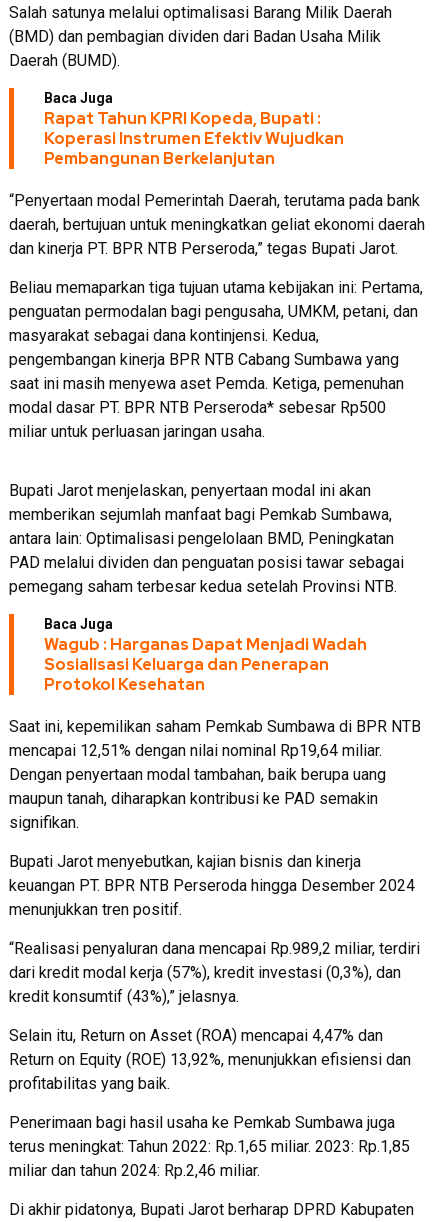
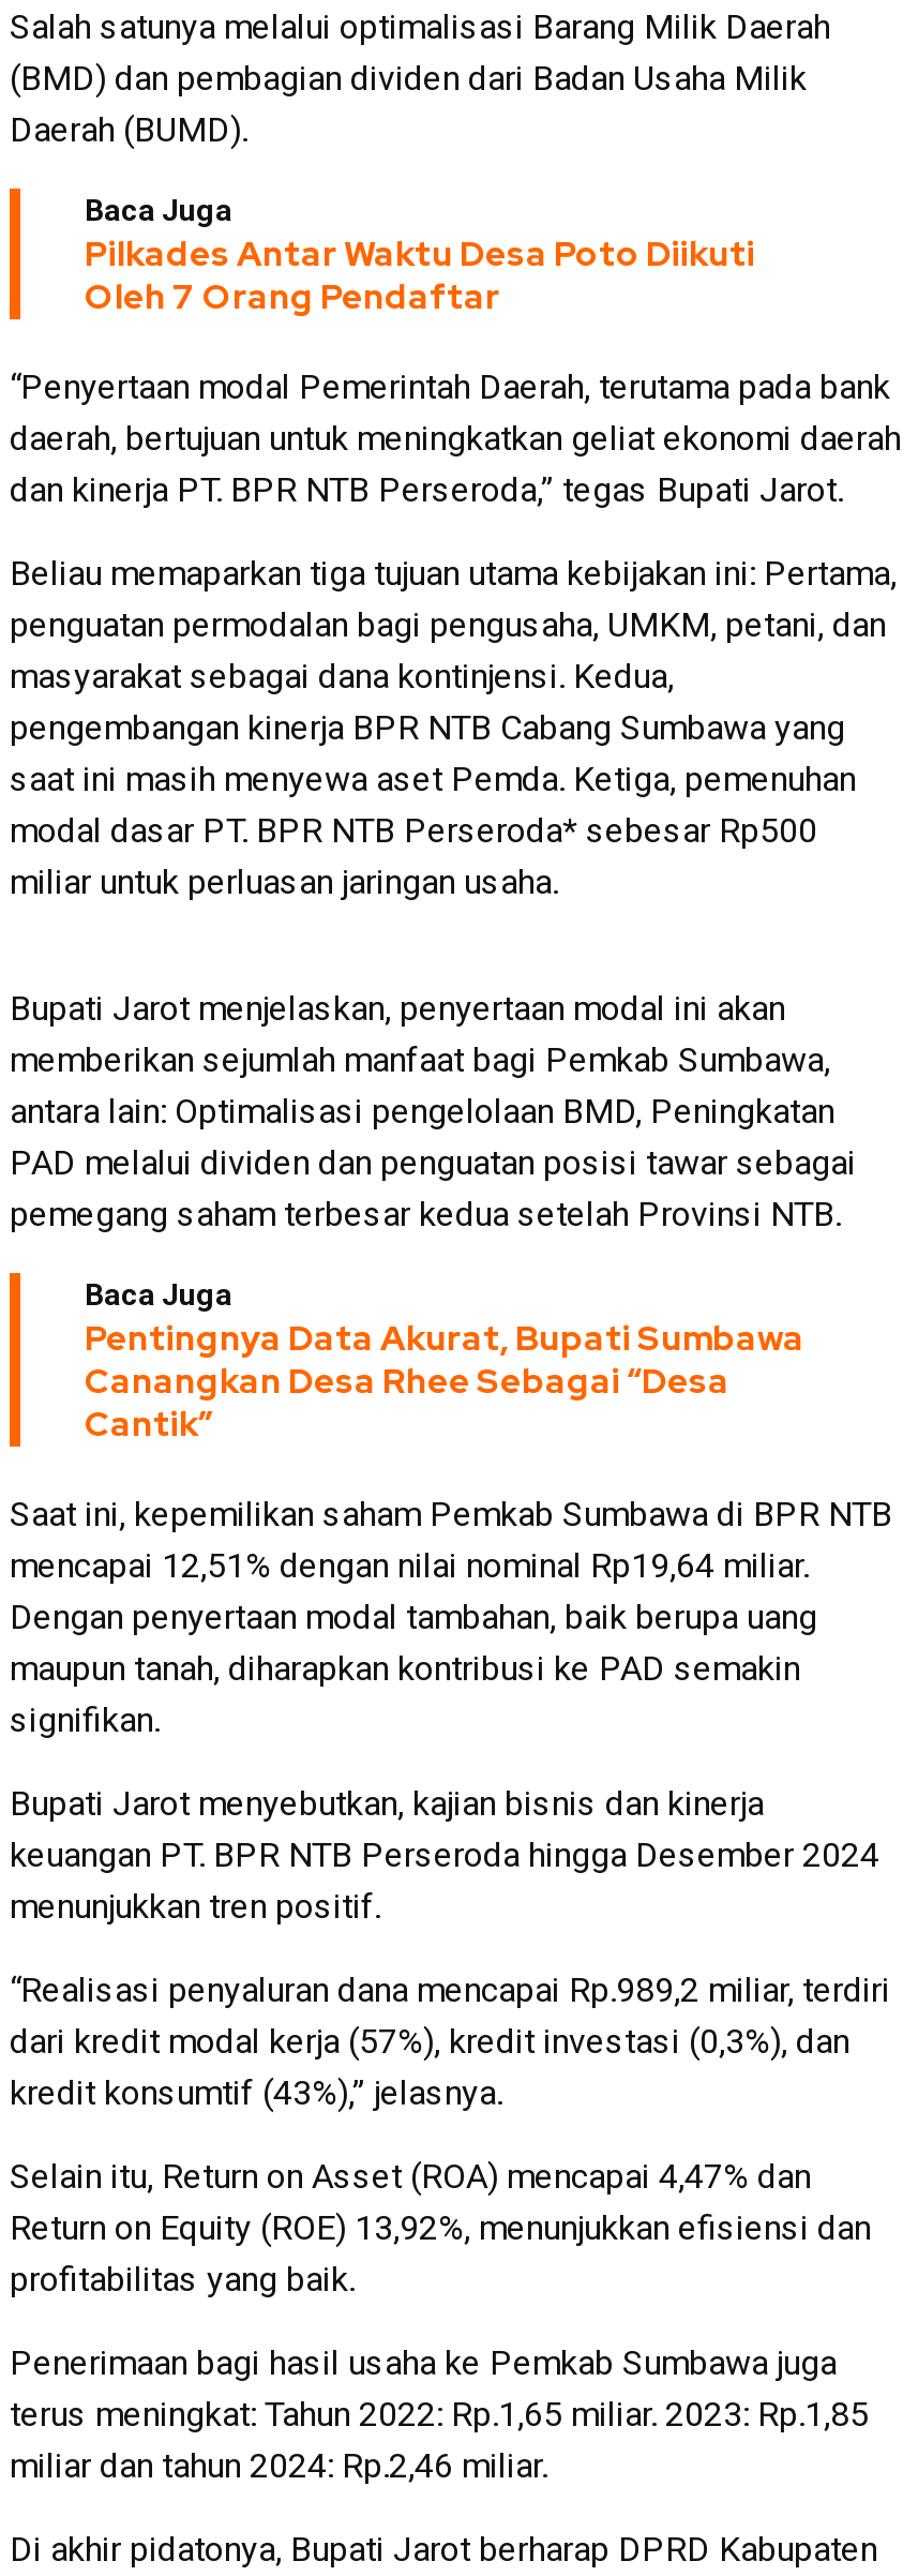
[44,108,344,169] Rapat Tahun KPRI Kopeda, Bupati : | Koperasi Instrumen Efektiv Wujudkan | Pembangunan Berkelanjutan -> [85,231,755,319] Pilkades Antar Waktu Desa Poto Diikuti | Oleh 7 Orang Pendaftar
[44,634,367,695] Wagub : Harganas Dapat Menjadi Wadah | Sosialisasi Keluarga dan Penerapan | Protokol Kesehatan -> [85,1316,804,1446] Pentingnya Data Akurat, Bupati Sumbawa | Canangkan Desa Rhee Sebagai “Desa | Cantik”

